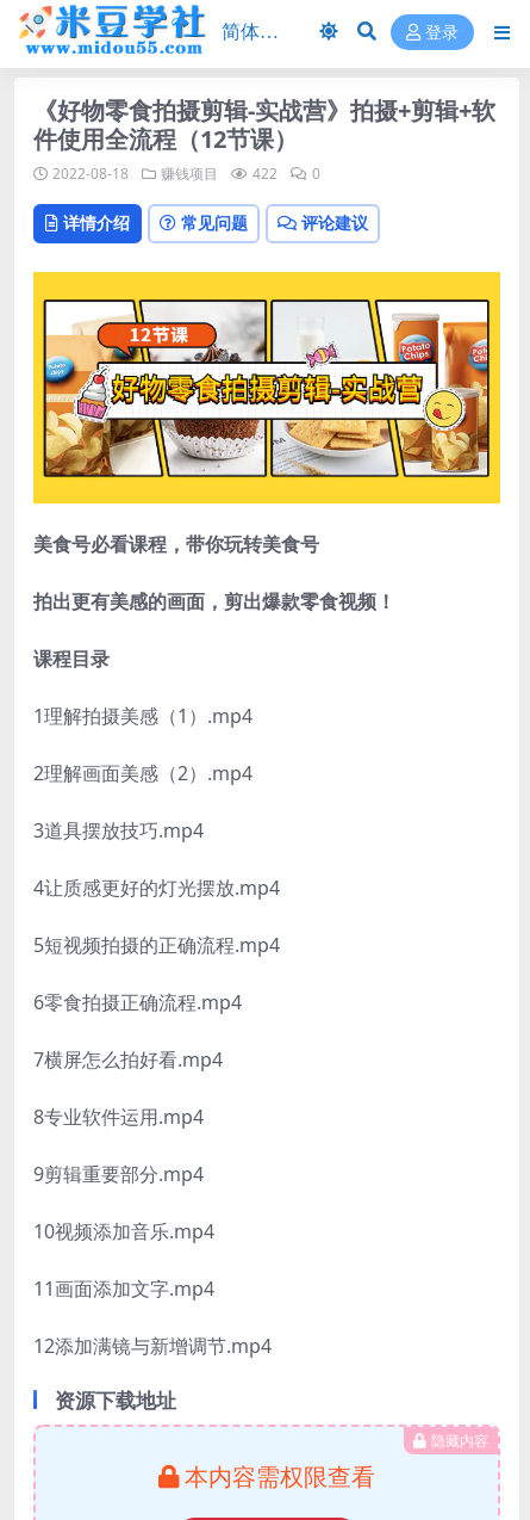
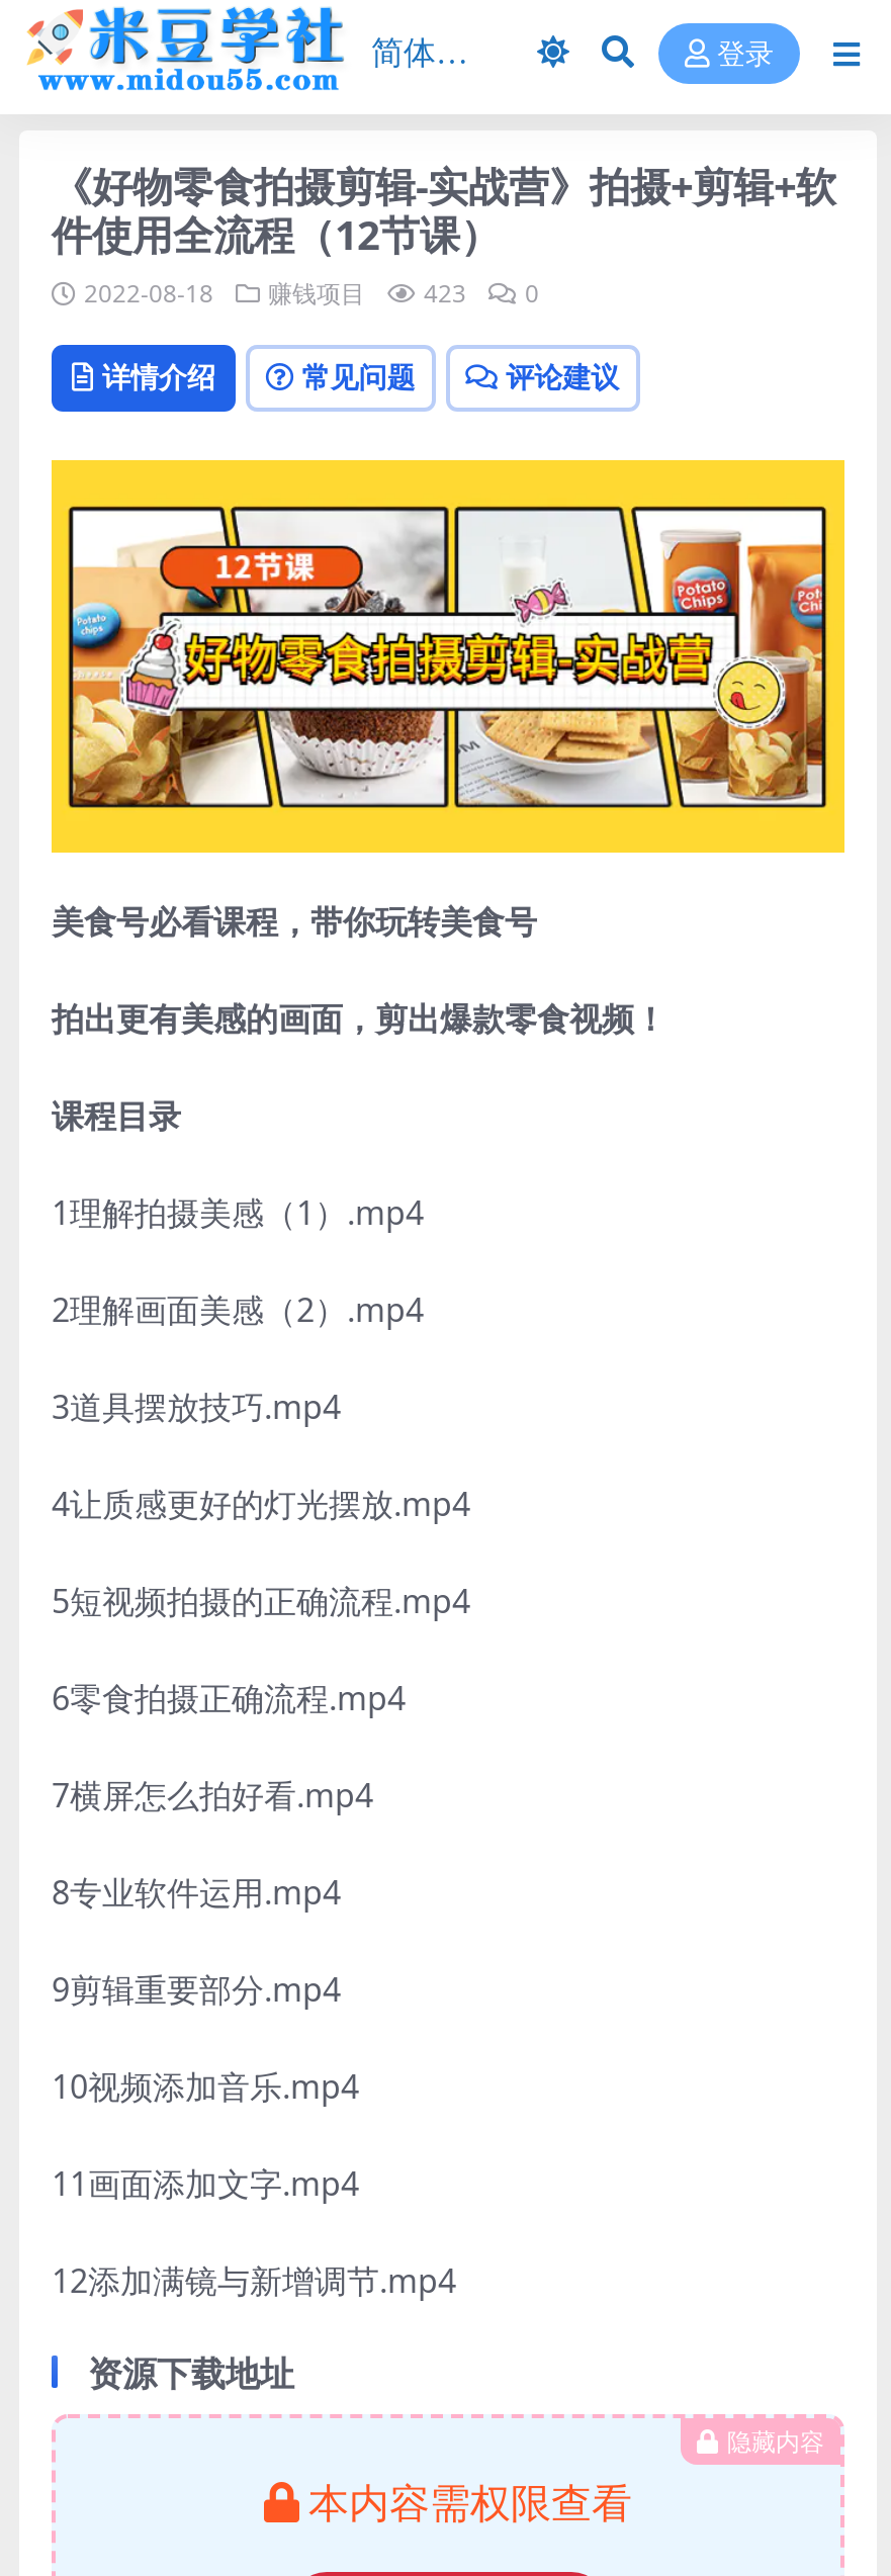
[52,163,320,184] 2022-08-18 赚钱项目 422 0 -> [84,276,539,310] 2022-08-18 赚钱项目 423 0

